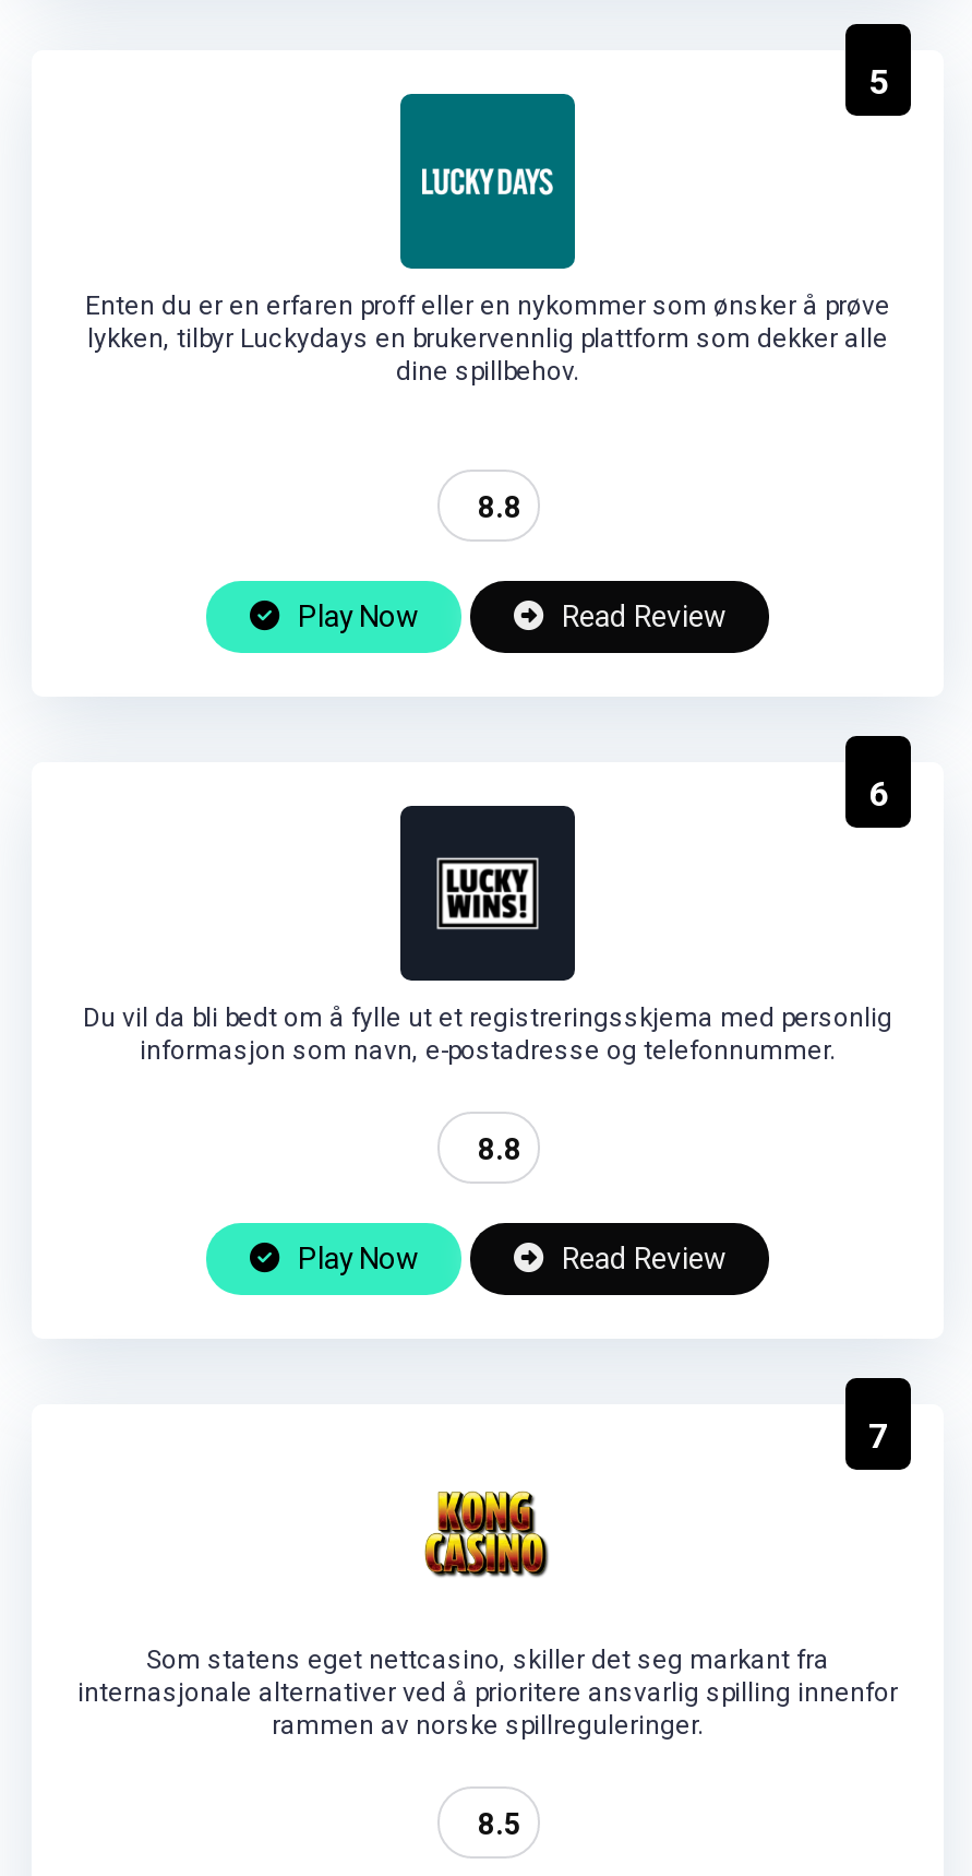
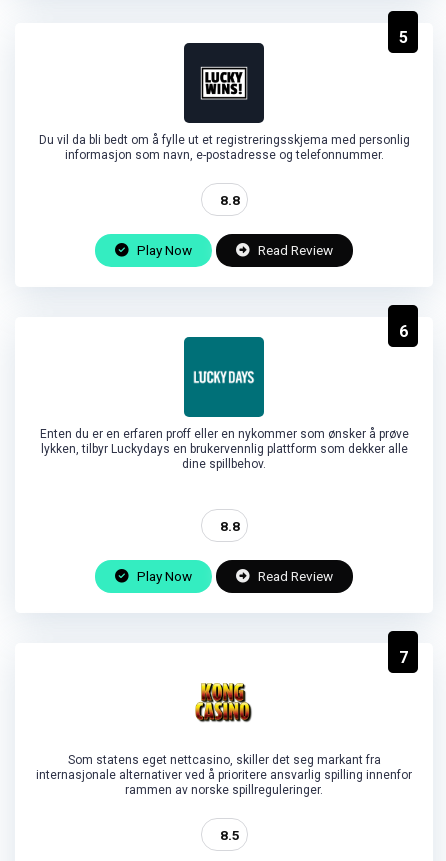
moved [85,94,890,387] -> [39,337,408,471]: [image] | Enten du er en erfaren proff eller en nykommer som ønsker å prøve | lykken, tilbyr Luckydays en brukervennlig plattform som dekker alle | dine spillbehov.
moved [291,489,888,815] -> [134,192,407,341]: 8.8 | Play Now | Read Review | 6
moved [83,806,892,1066] -> [38,43,409,162]: [image] | Du vil da bli bedt om å fylle ut et registreringsskjema med personlig | informasjon som navn, e-postadresse og telefonnummer.

